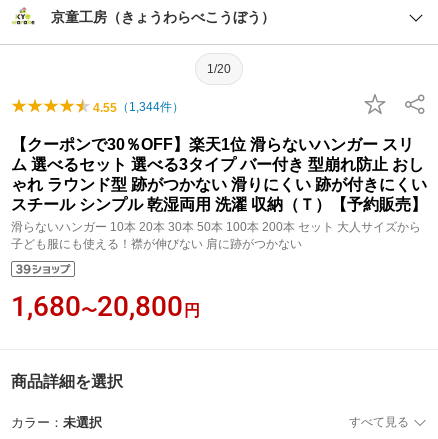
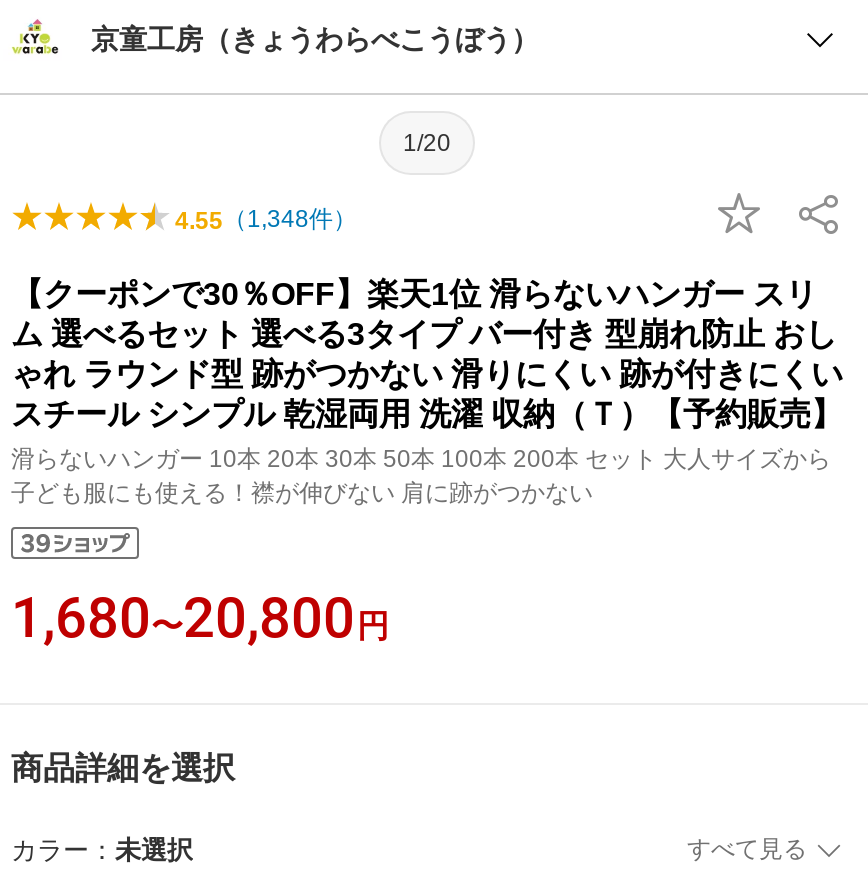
[93,100,184,115] 4.55（1,344件） -> [175,205,357,235] 4.55（1,348件）

